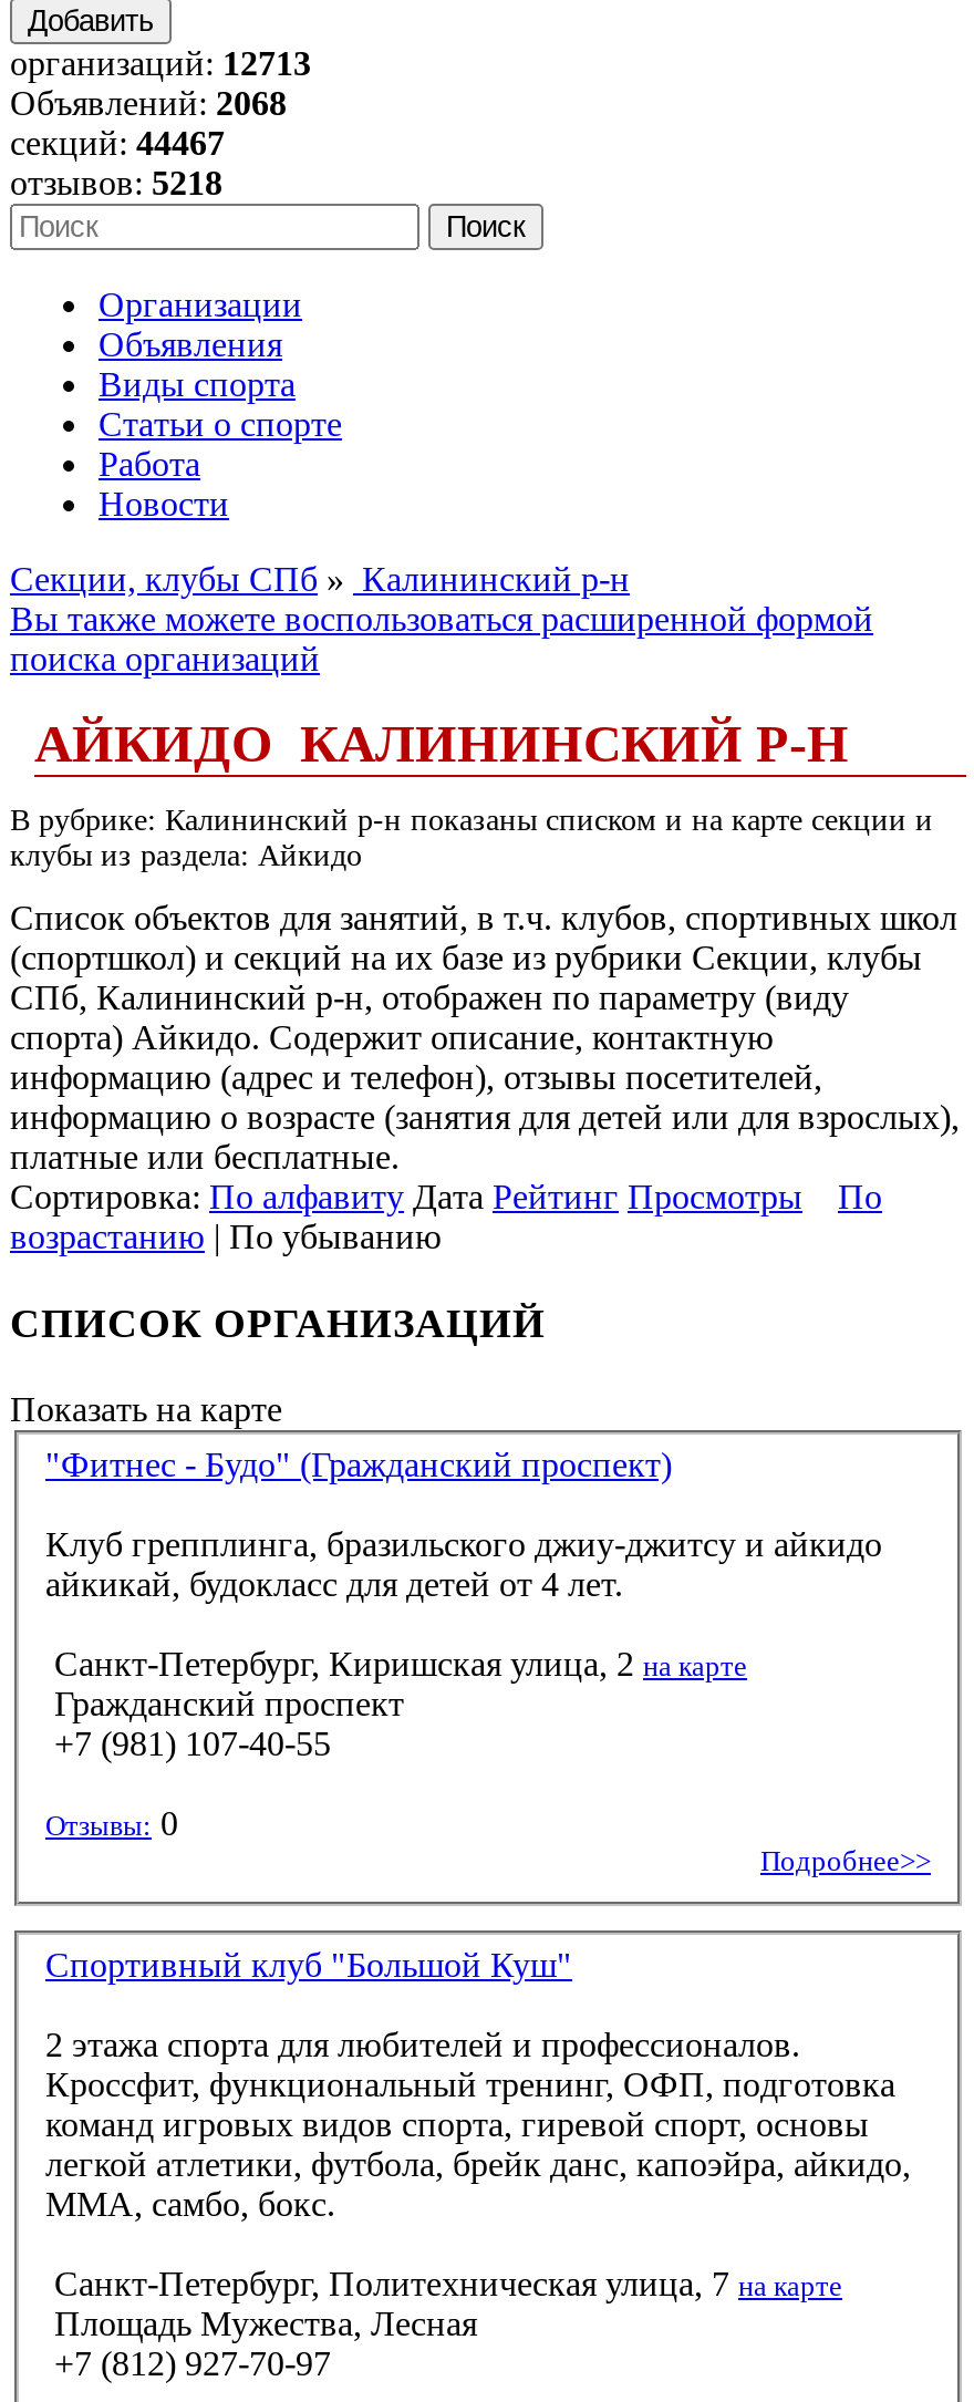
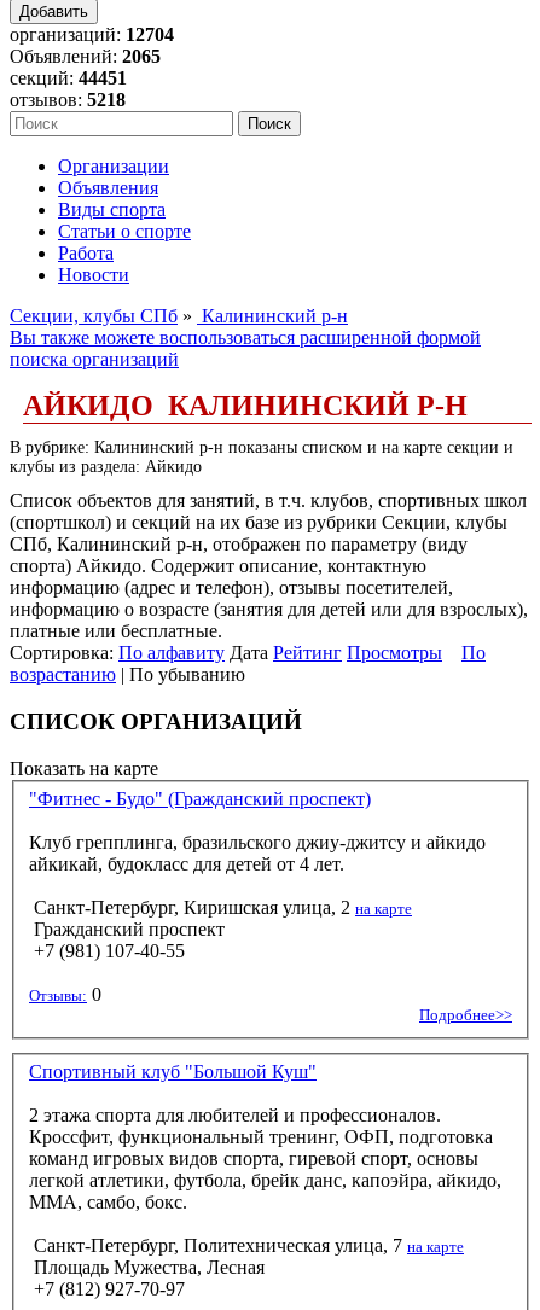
[10,44,311,82] организаций: 12713 -> [10,24,174,45] организаций: 12704
[10,84,287,122] Объявлений: 2068 -> [10,46,161,66] Объявлений: 2065
[10,124,225,162] секций: 44467 -> [10,68,127,88] секций: 44451

